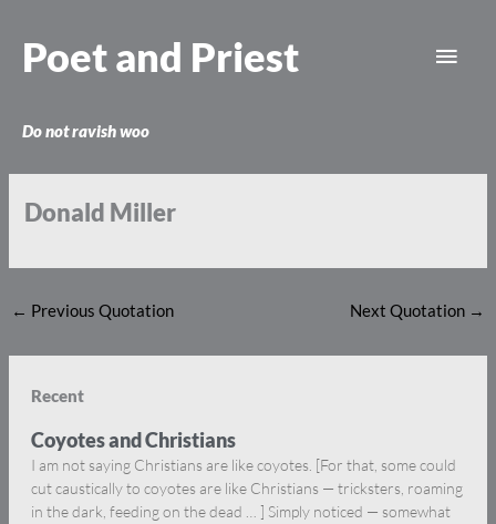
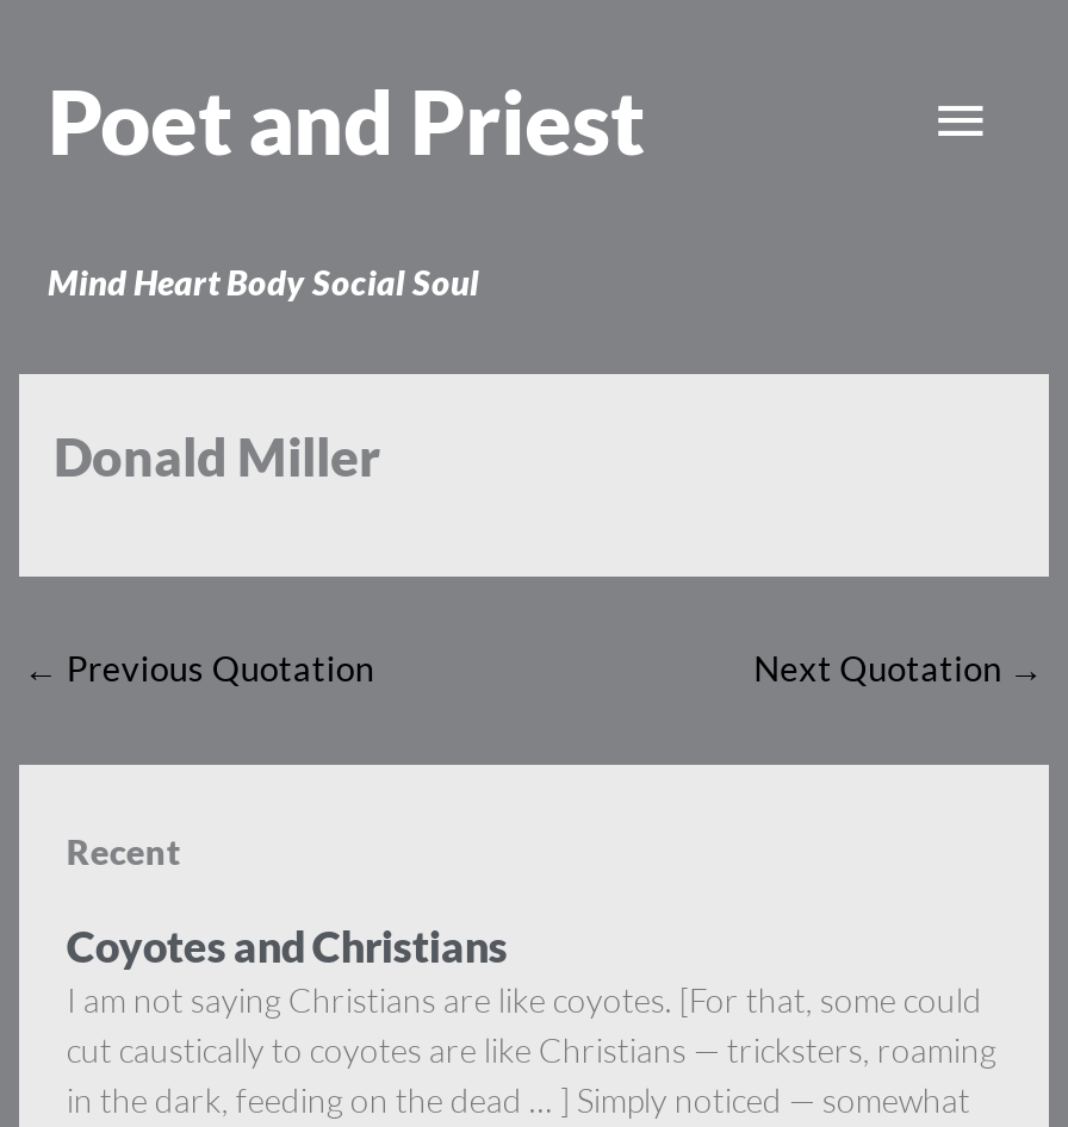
[22,122,149,141] Do not ravish woo -> [48,263,479,303] Mind Heart Body Social Soul

